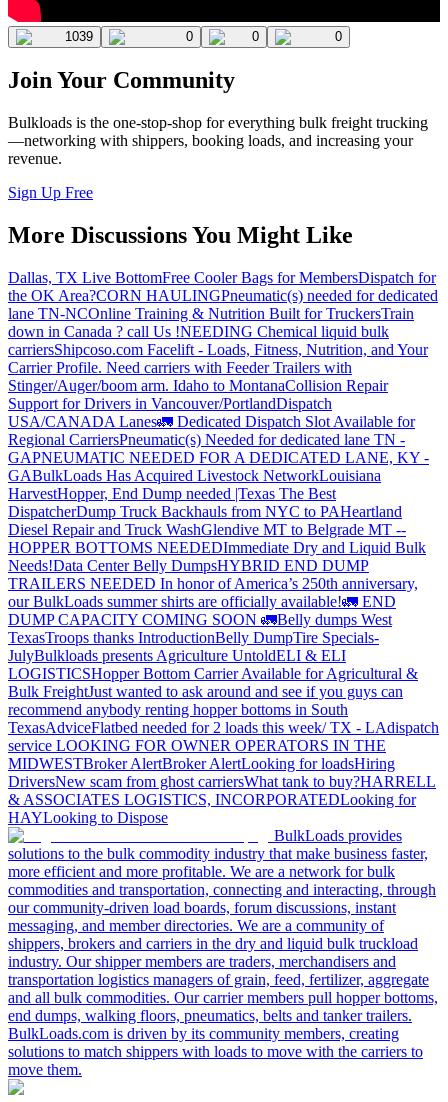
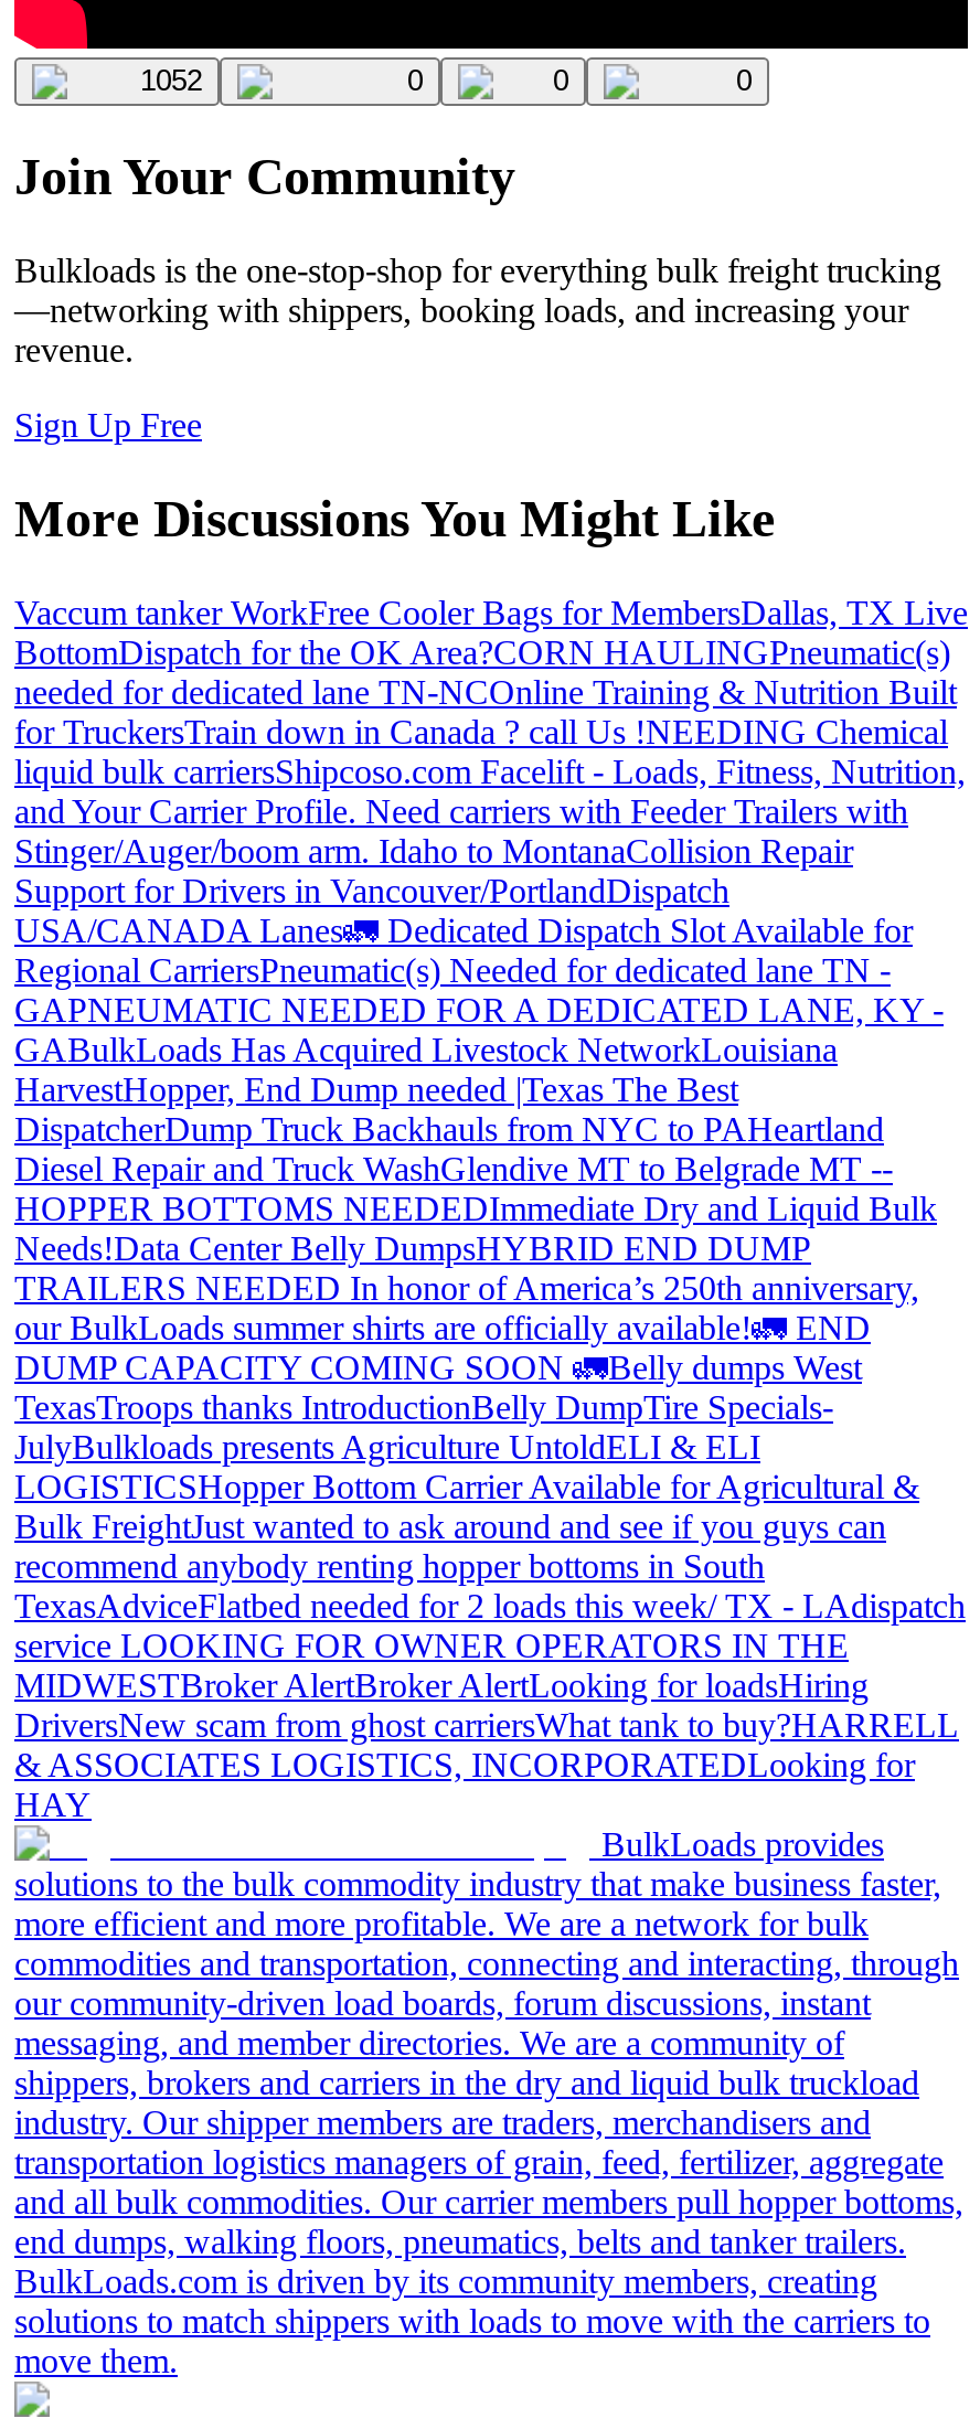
[65,28,93,43] 1039 -> [140,63,202,96] 1052
[8,269,438,376] Dallas, TX Live BottomFree Cooler Bags for MembersDispatch for | the OK Area?CORN HAULINGPneumatic(s) needed for dedicated | lane TN-NCOnline Training & Nutrition Built for TruckersTrain | down in Canada ? call Us ! NEEDING Chemical liquid bulk | carriersShipcoso.com Facelift - Loads, Fitness, Nutrition, and Your | Carrier Profile. Need carriers with Feeder Trailers with -> [14,594,968,830] Vaccum tanker WorkFree Cooler Bags for MembersDallas, TX Live | BottomDispatch for the OK Area?CORN HAULINGPneumatic(s) | needed for dedicated lane TN-NCOnline Training & Nutrition Built | for TruckersTrain down in Canada ? call Us ! NEEDING Chemical | liquid bulk carriersShipcoso.com Facelift - Loads, Fitness, Nutrition, | and Your Carrier Profile. Need carriers with Feeder Trailers with
[8,809,168,826] HAYLooking to Dispose -> [14,1786,92,1823] HAY

